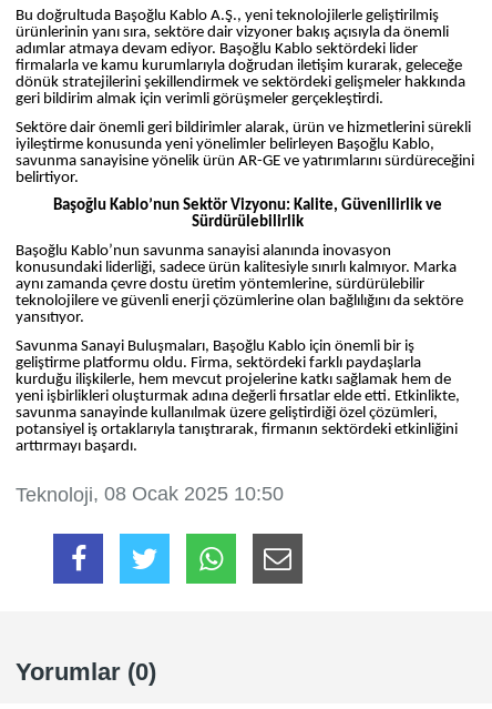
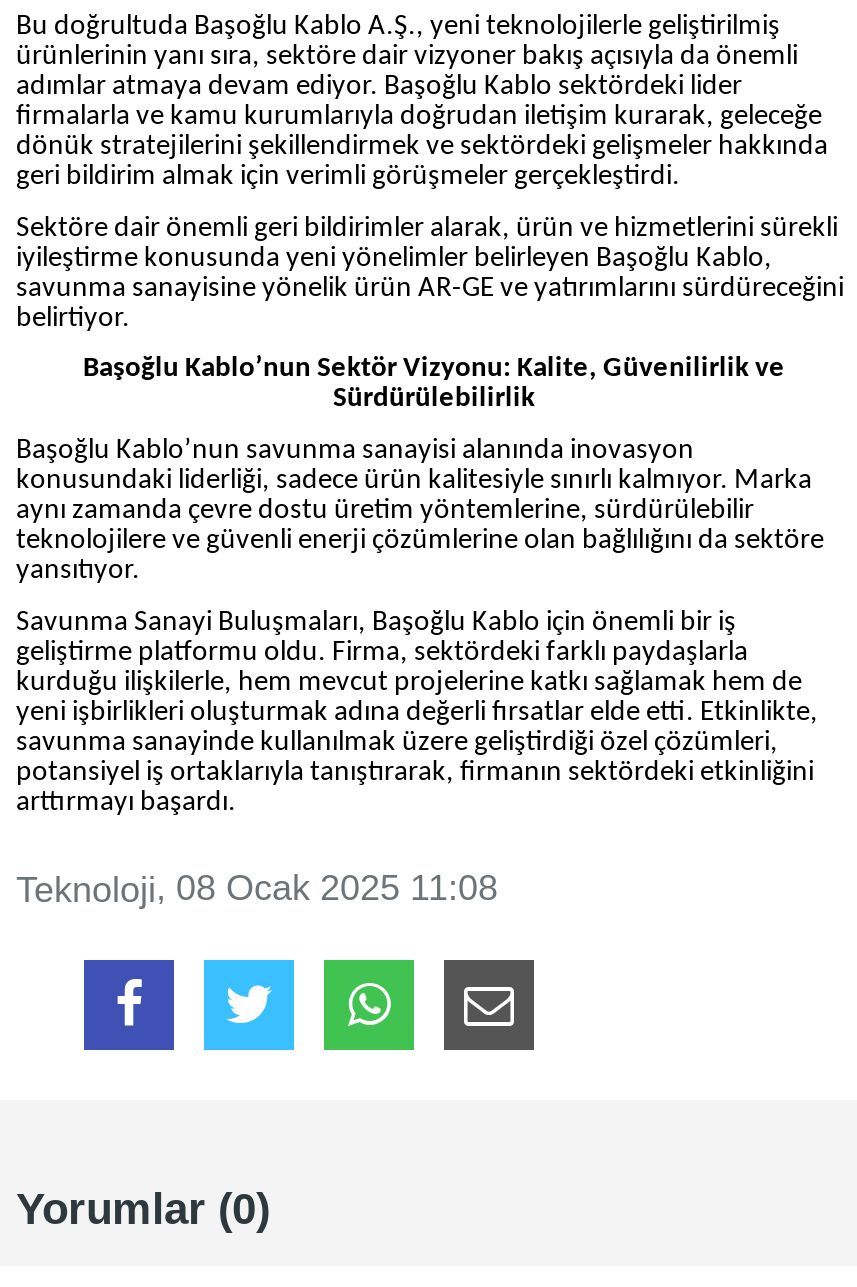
[16,482,284,506] Teknoloji, 08 Ocak 2025 10:50 -> [16,868,498,910] Teknoloji, 08 Ocak 2025 11:08

